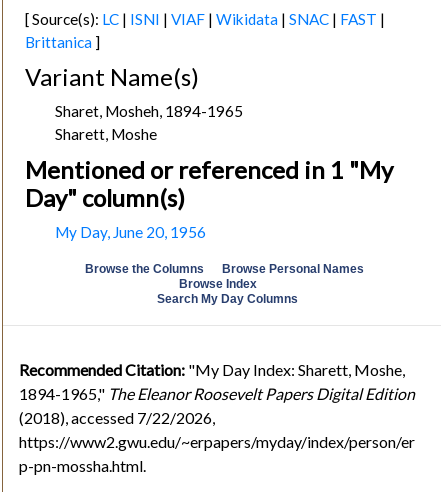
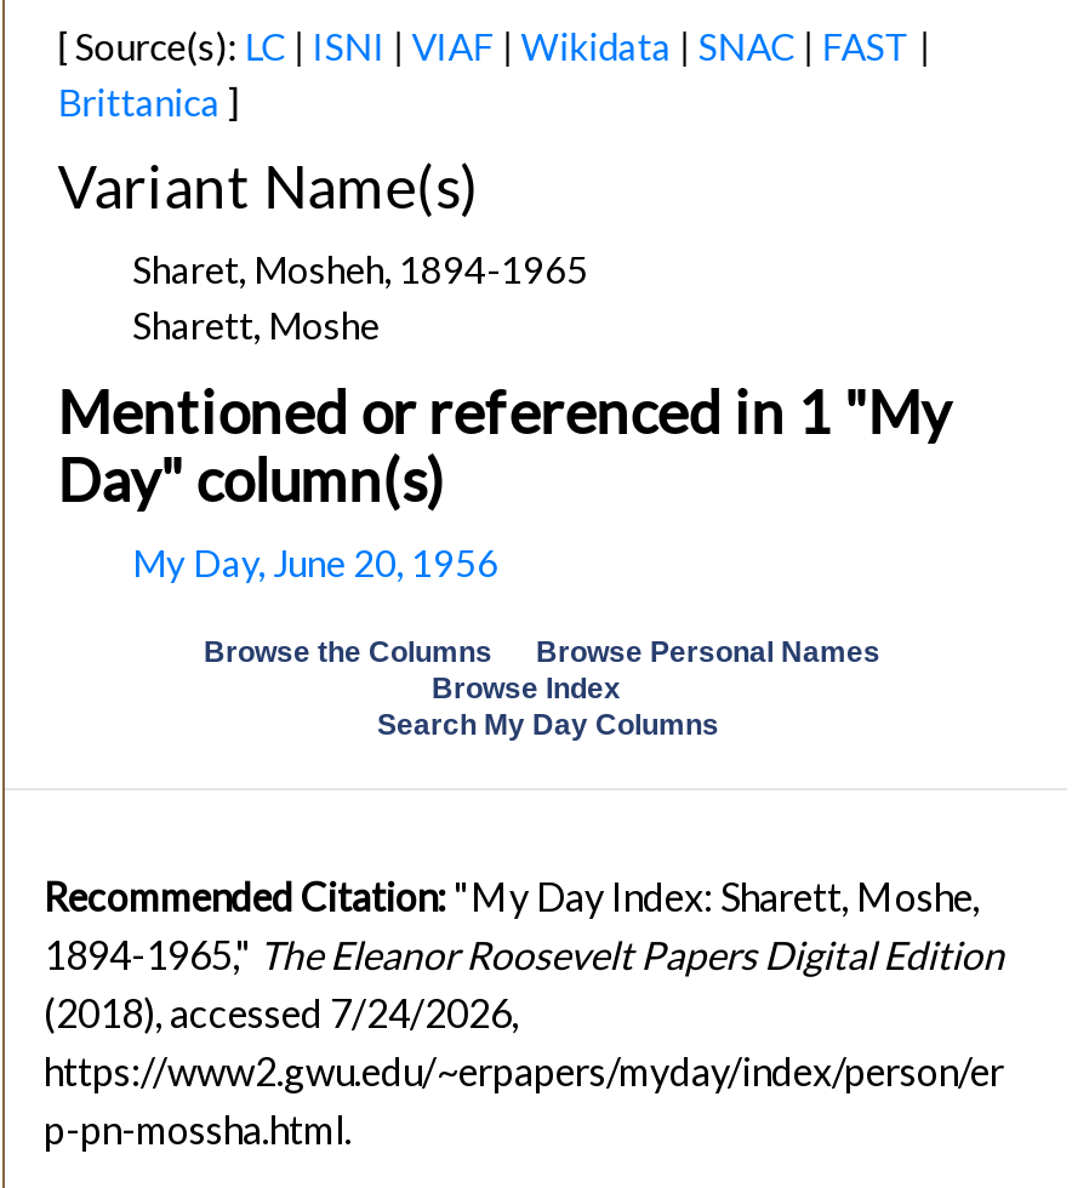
[19,408,215,427] (2018), accessed 7/22/2026, -> [44,988,519,1035] (2018), accessed 7/24/2026,

